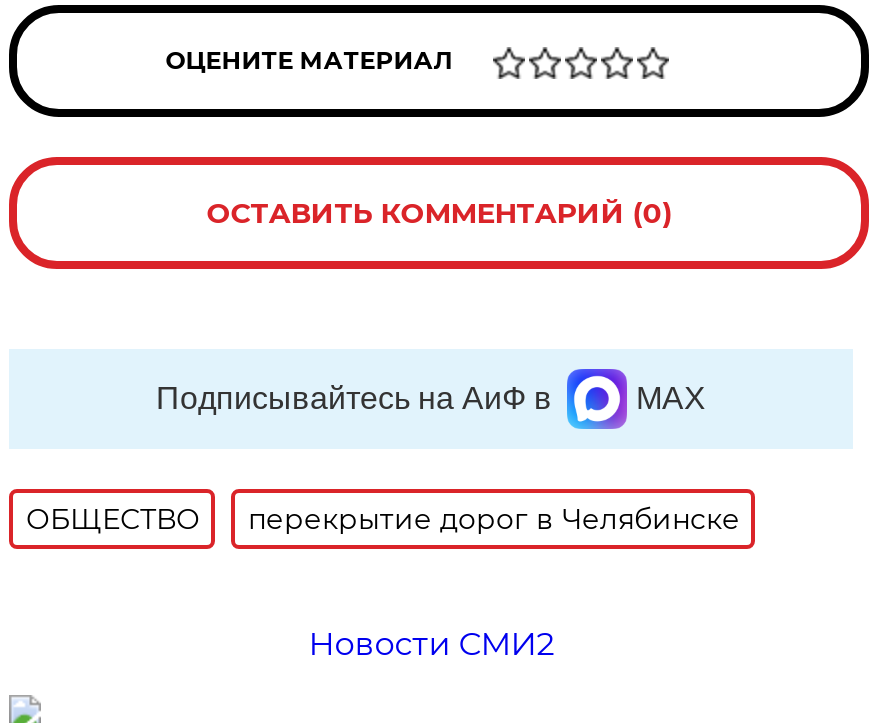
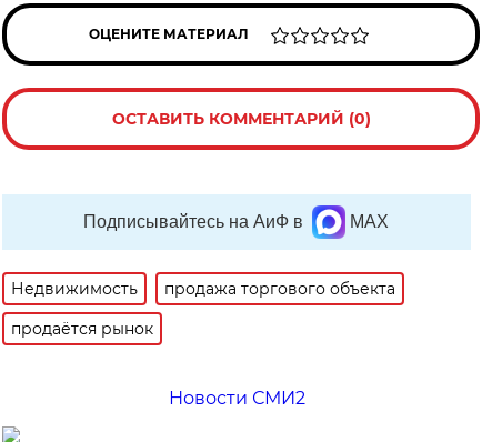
[26,502,740,538] ОБЩЕСТВО | перекрытие дорог в Челябинске -> [12,279,396,339] Недвижимость | продажа торгового объекта | продаётся рынок

